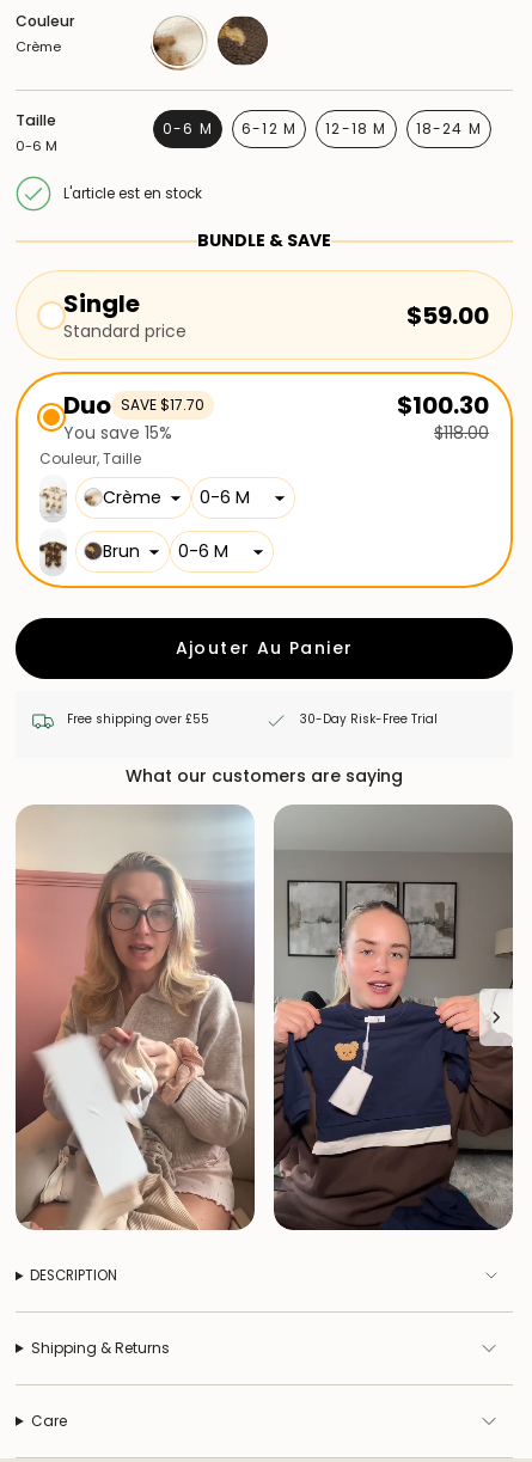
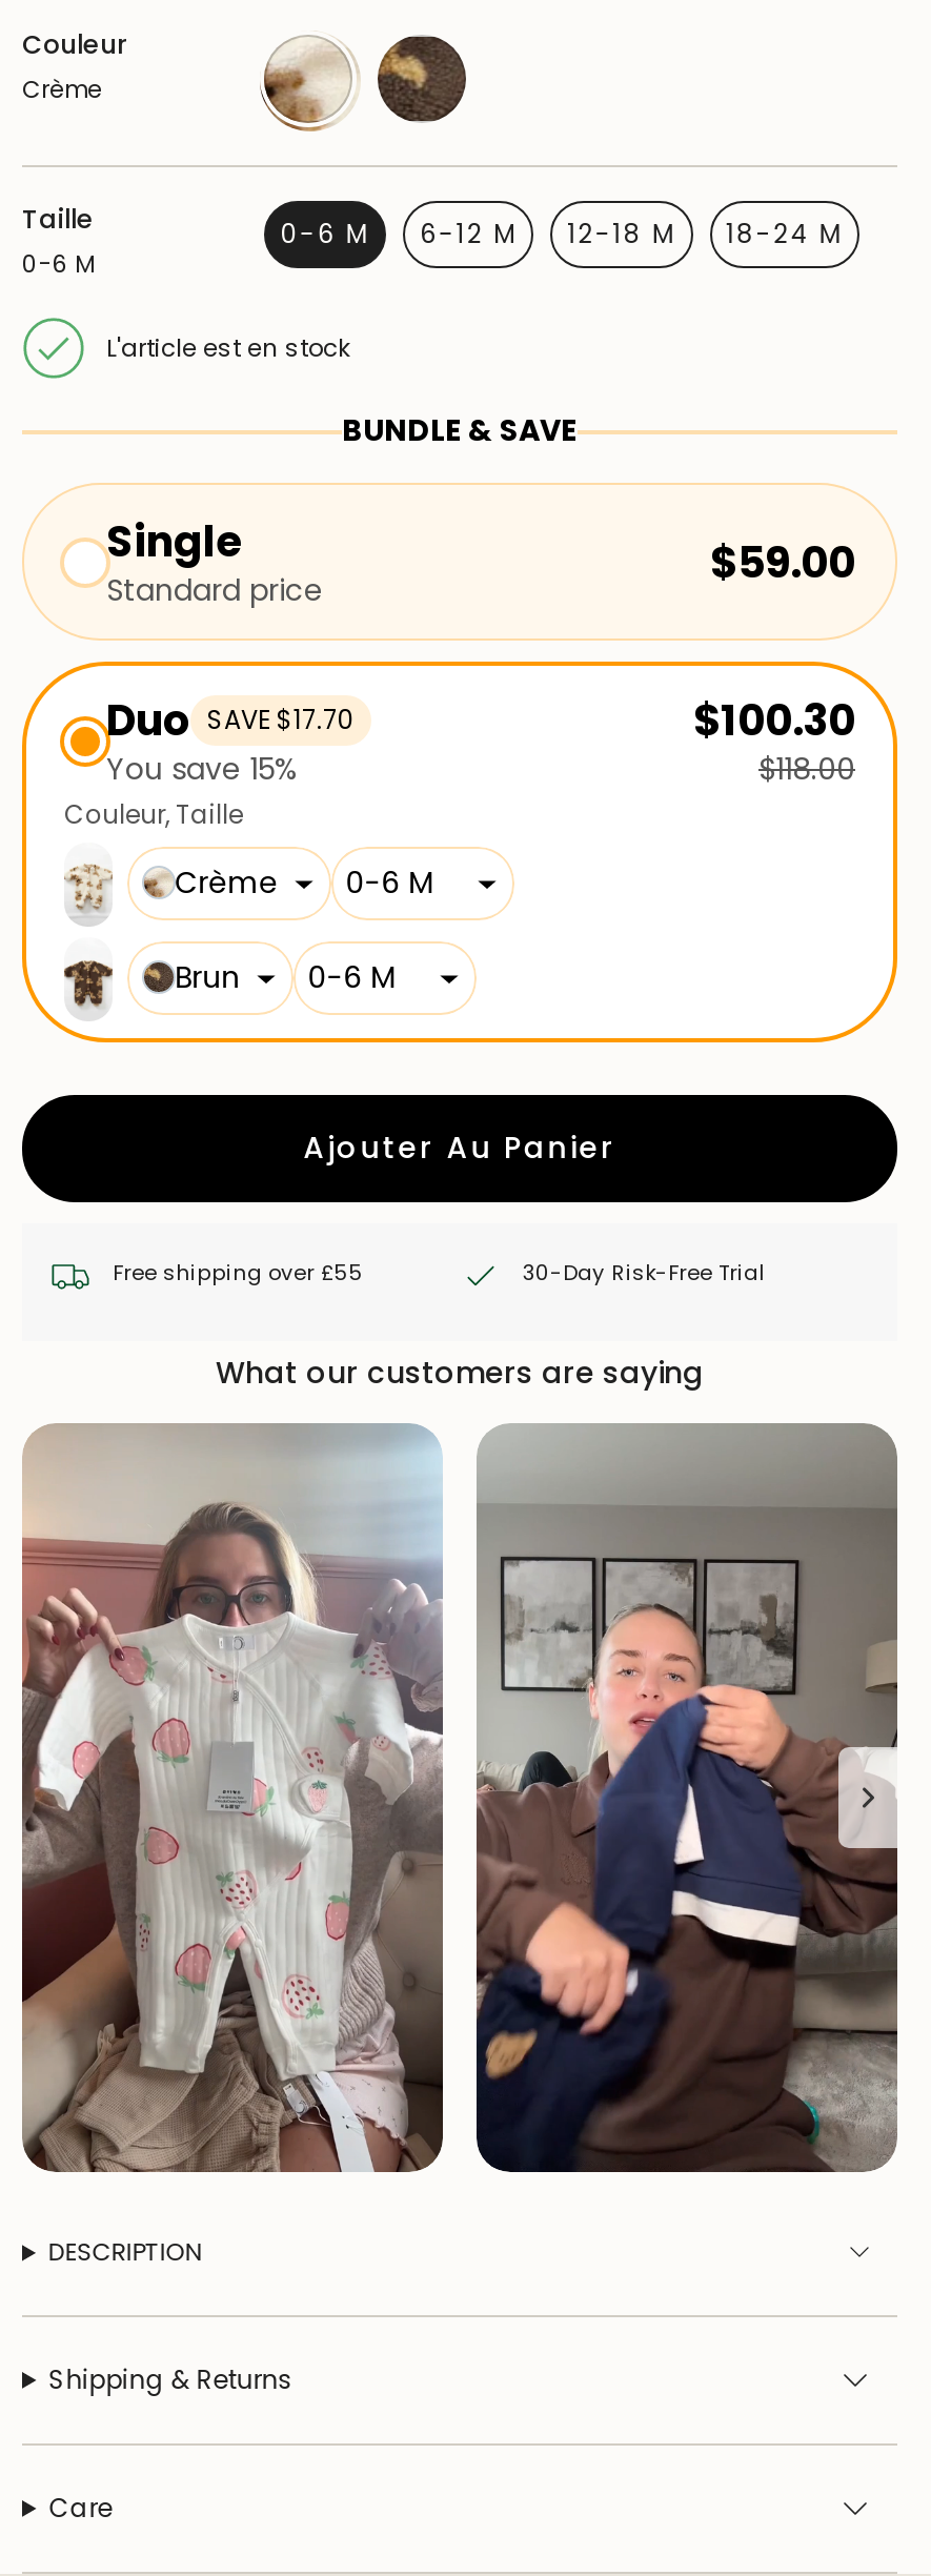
[14,850,255,1230] [image] -> [20,1501,443,2174] [image]
[273,900,513,1231] [image] -> [477,1594,897,2174] [image]

